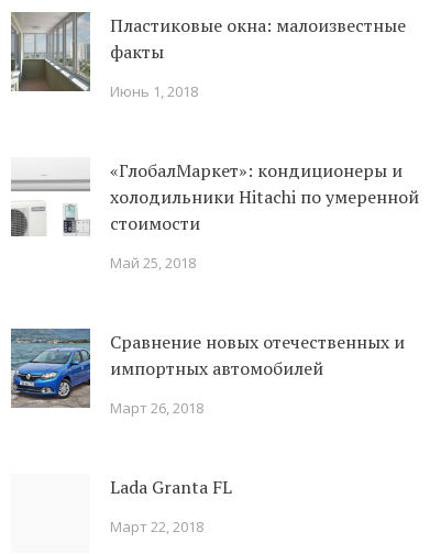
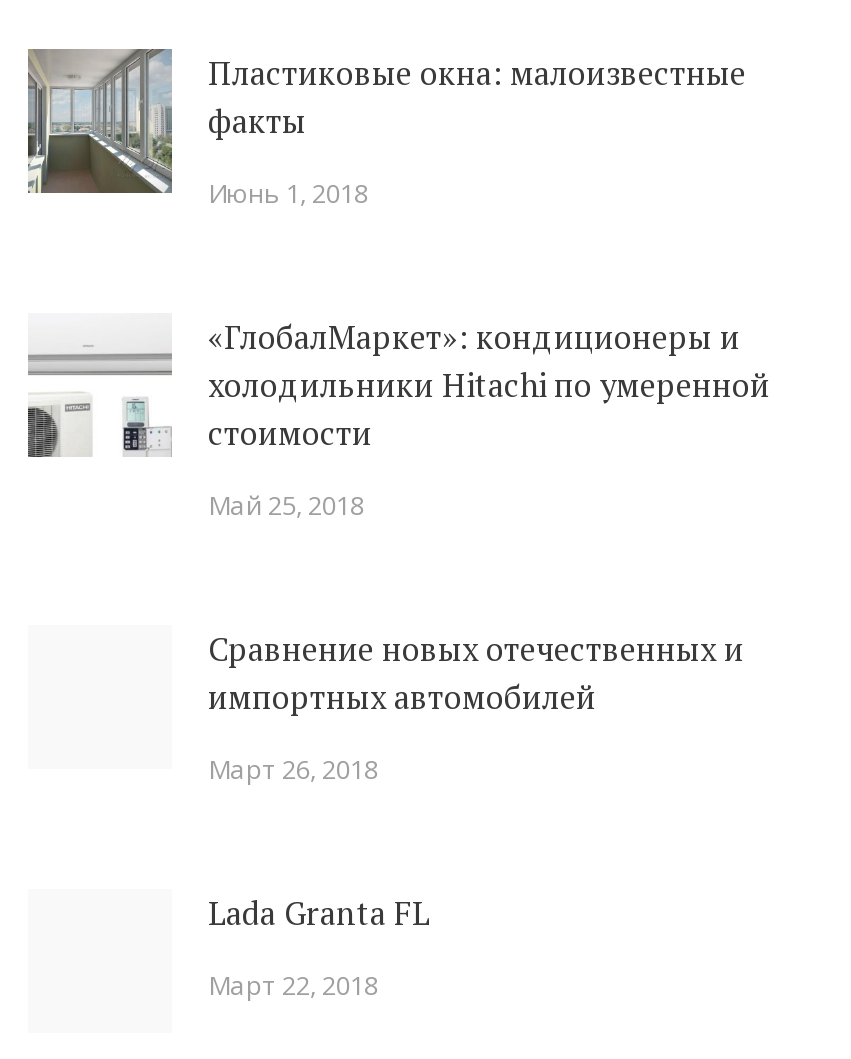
[10,328,91,409] [image] -> none

